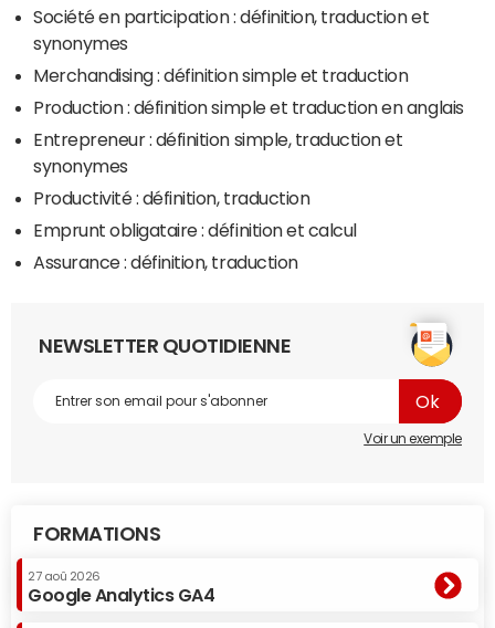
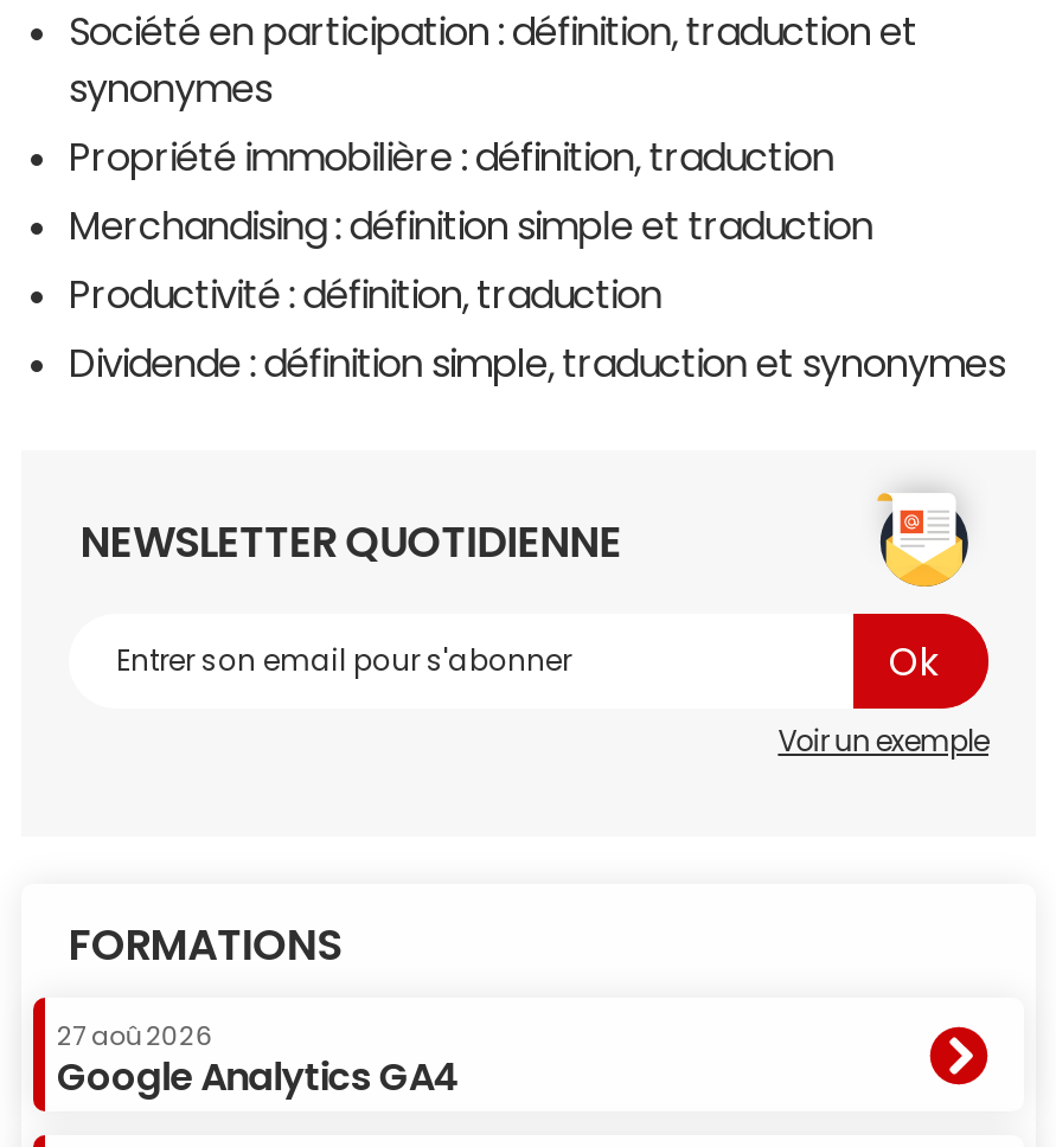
none -> [69,138,834,176] Propriété immobilière : définition, traduction
moved [33,67,408,84] -> [69,207,873,245]: Merchandising : définition simple et traduction
[33,99,464,175] Production : définition simple et traduction en anglais | Entrepreneur : définition simple, traduction et | synonymes -> none
[33,222,357,271] Emprunt obligataire : définition et calcul | Assurance : définition, traduction -> [69,345,1005,382] Dividende : définition simple, traduction et synonymes

